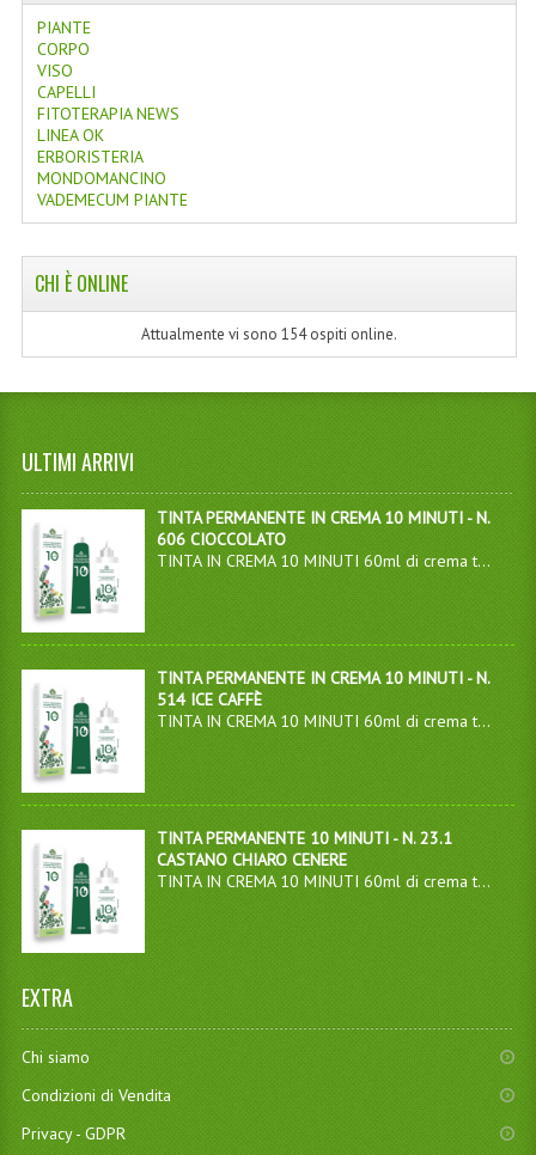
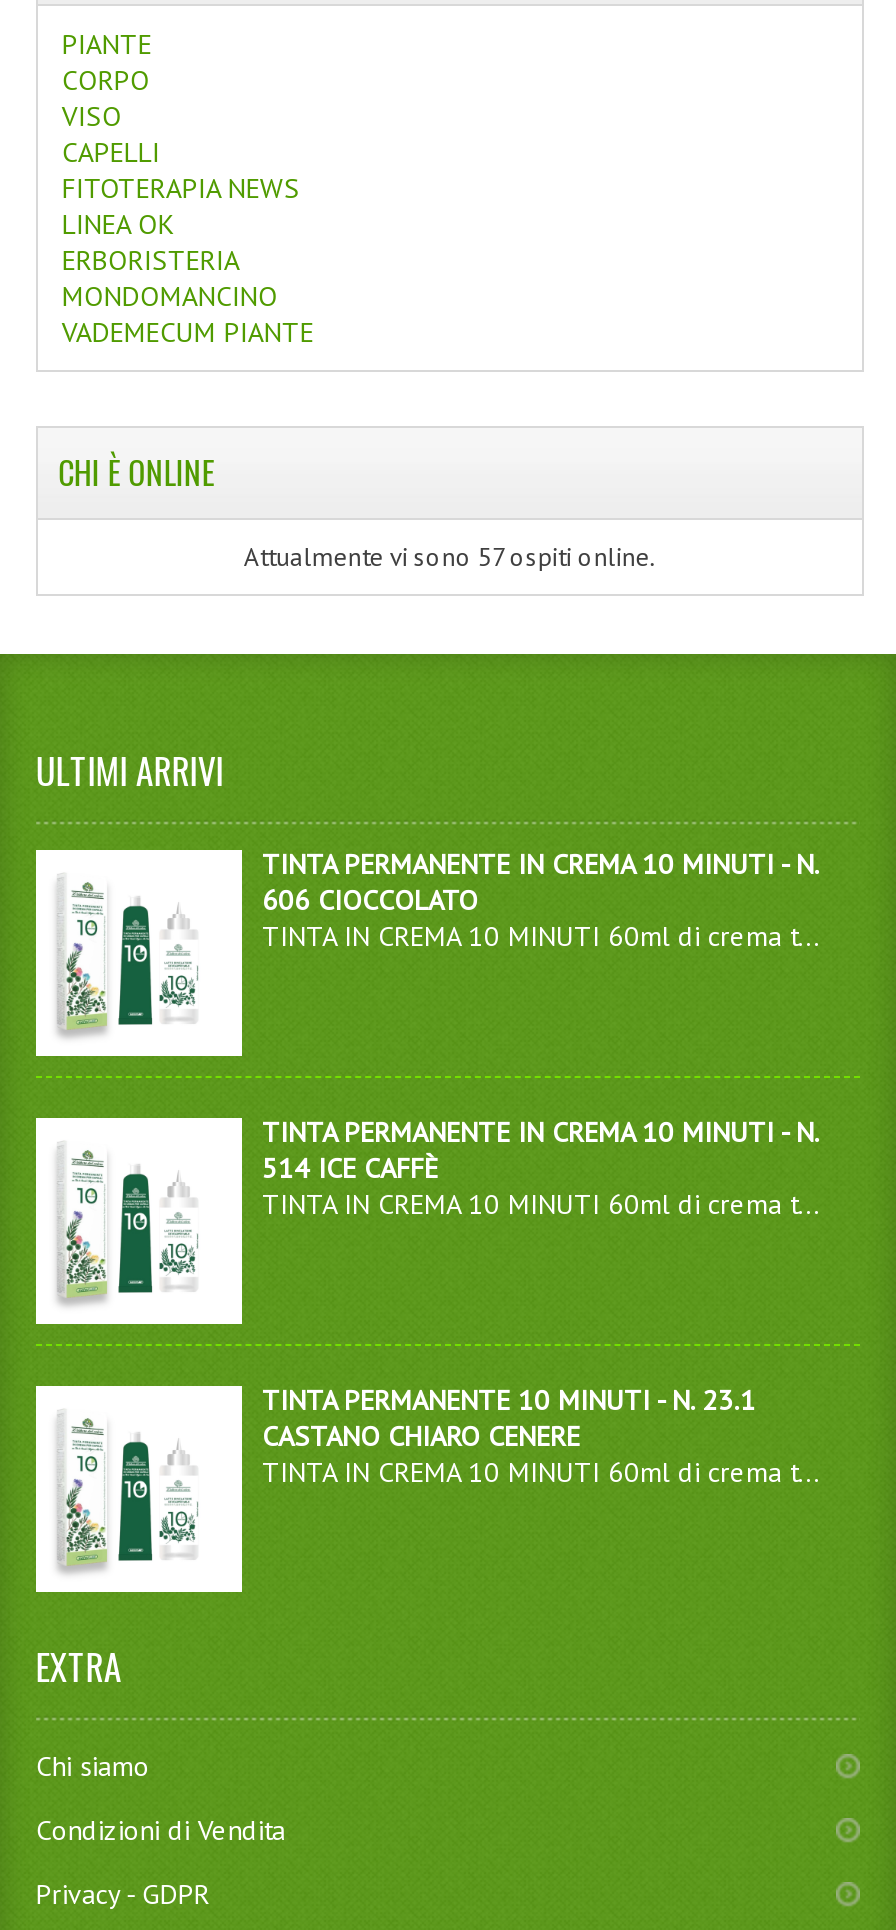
[141,324,397,344] Attualmente vi sono 154 ospiti online. -> [244,540,656,574] Attualmente vi sono 57 ospiti online.

